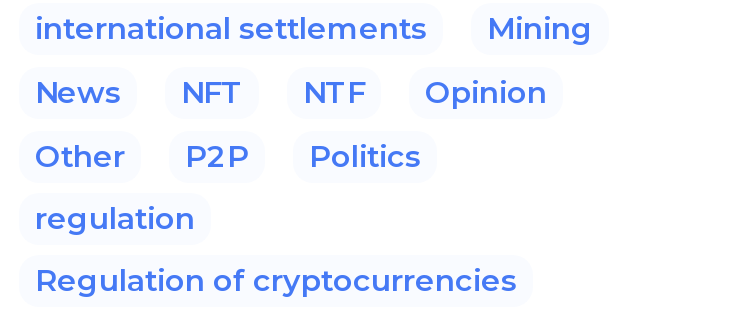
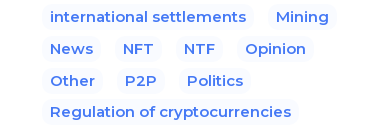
[35,200,195,238] regulation -> none

